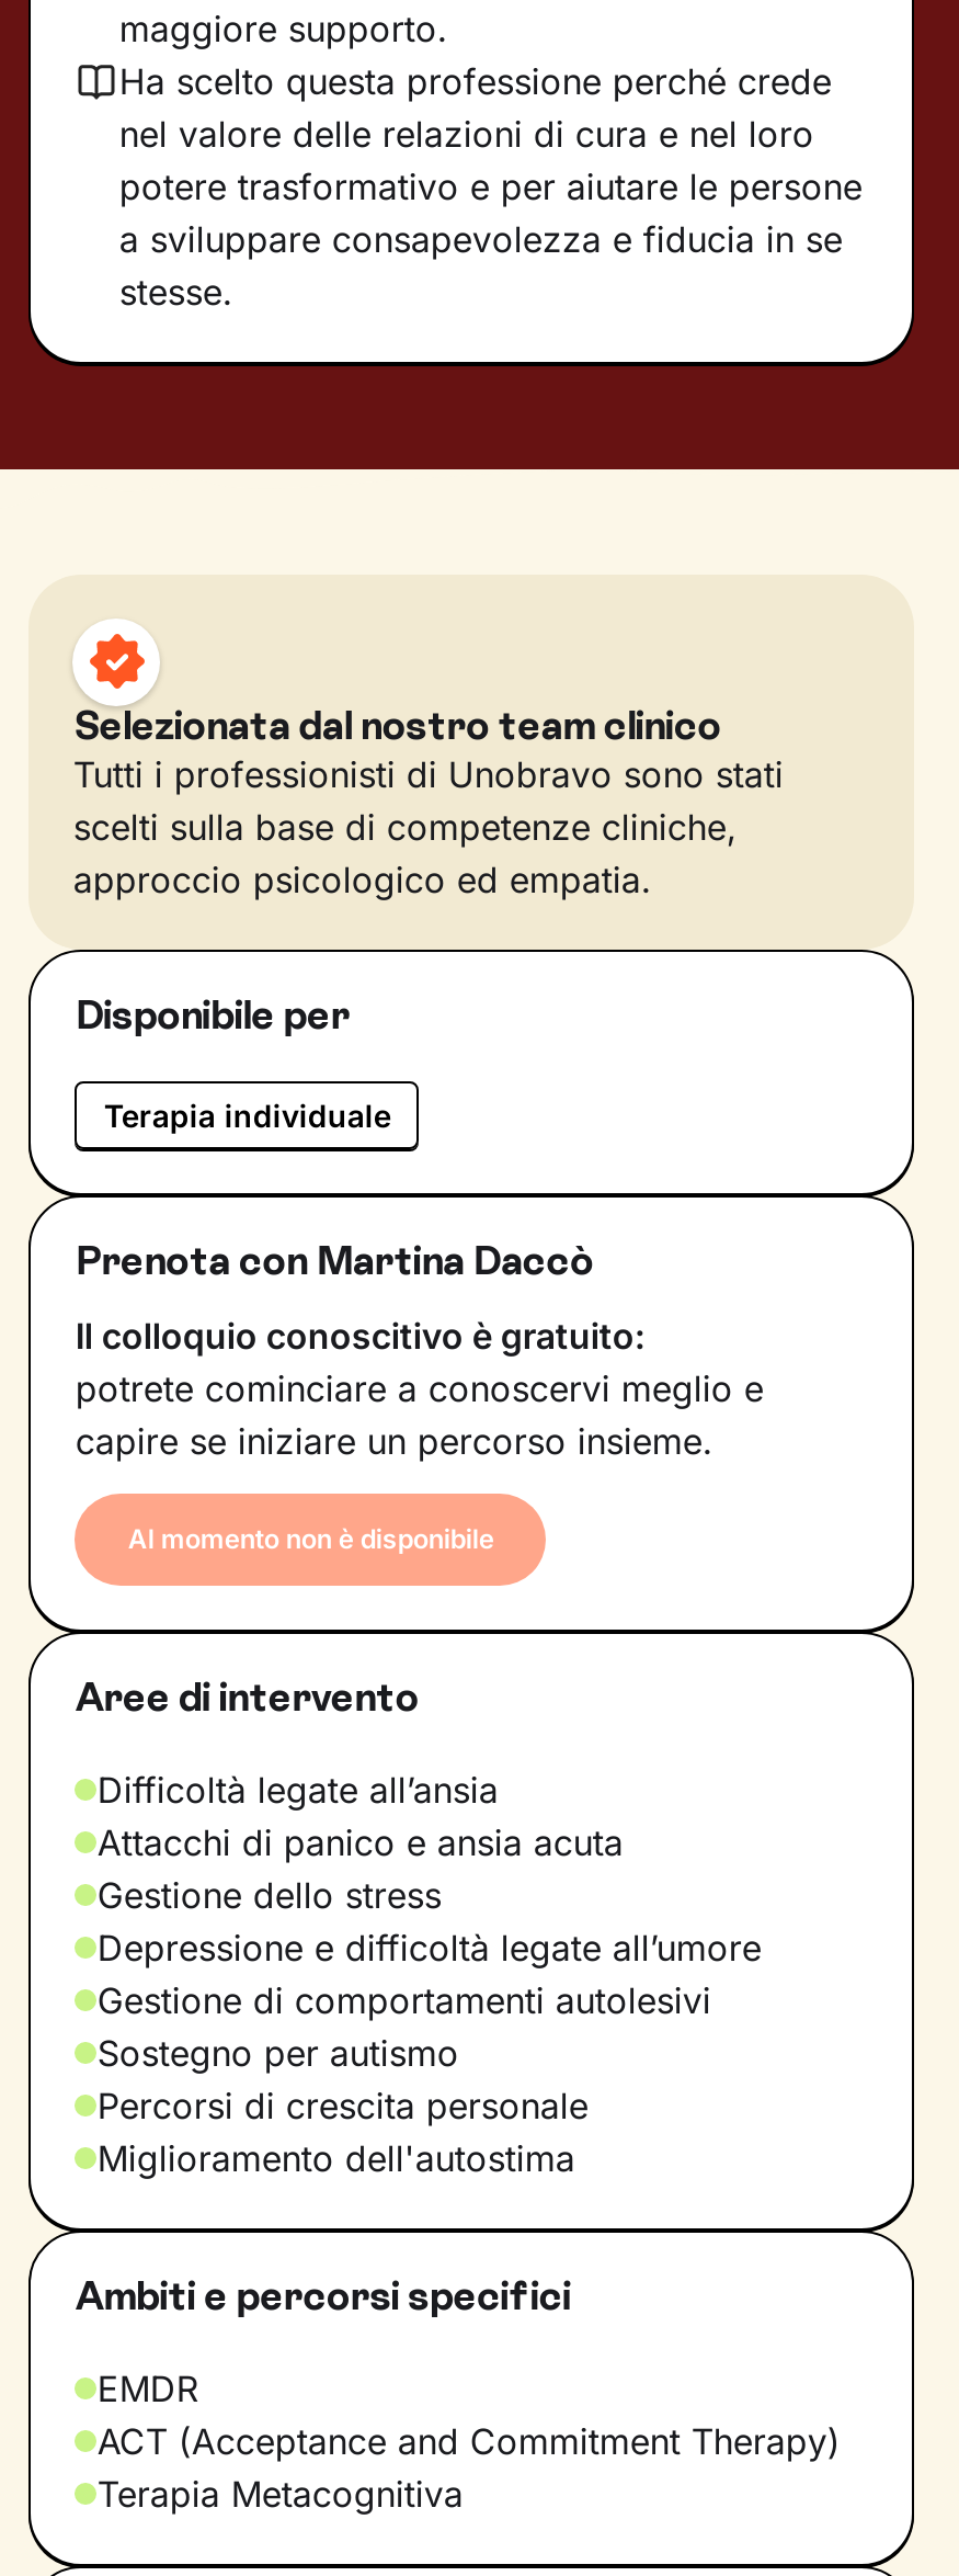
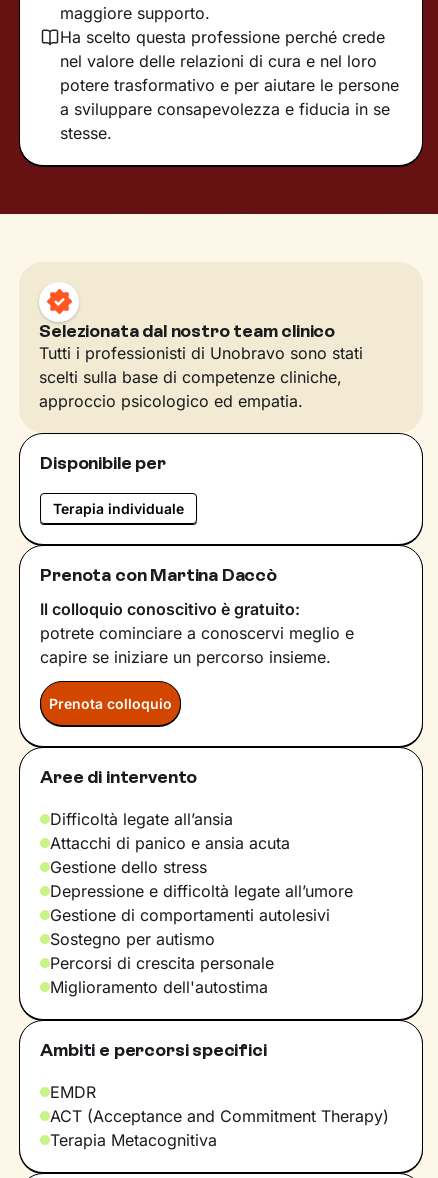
[128,1521,494,1554] Al momento non è disponibile -> [49,695,172,712] Prenota colloquio

